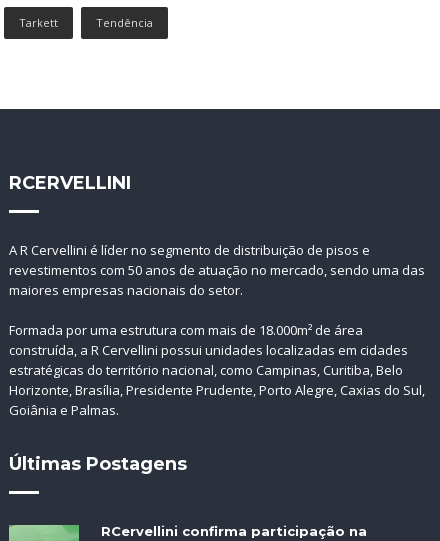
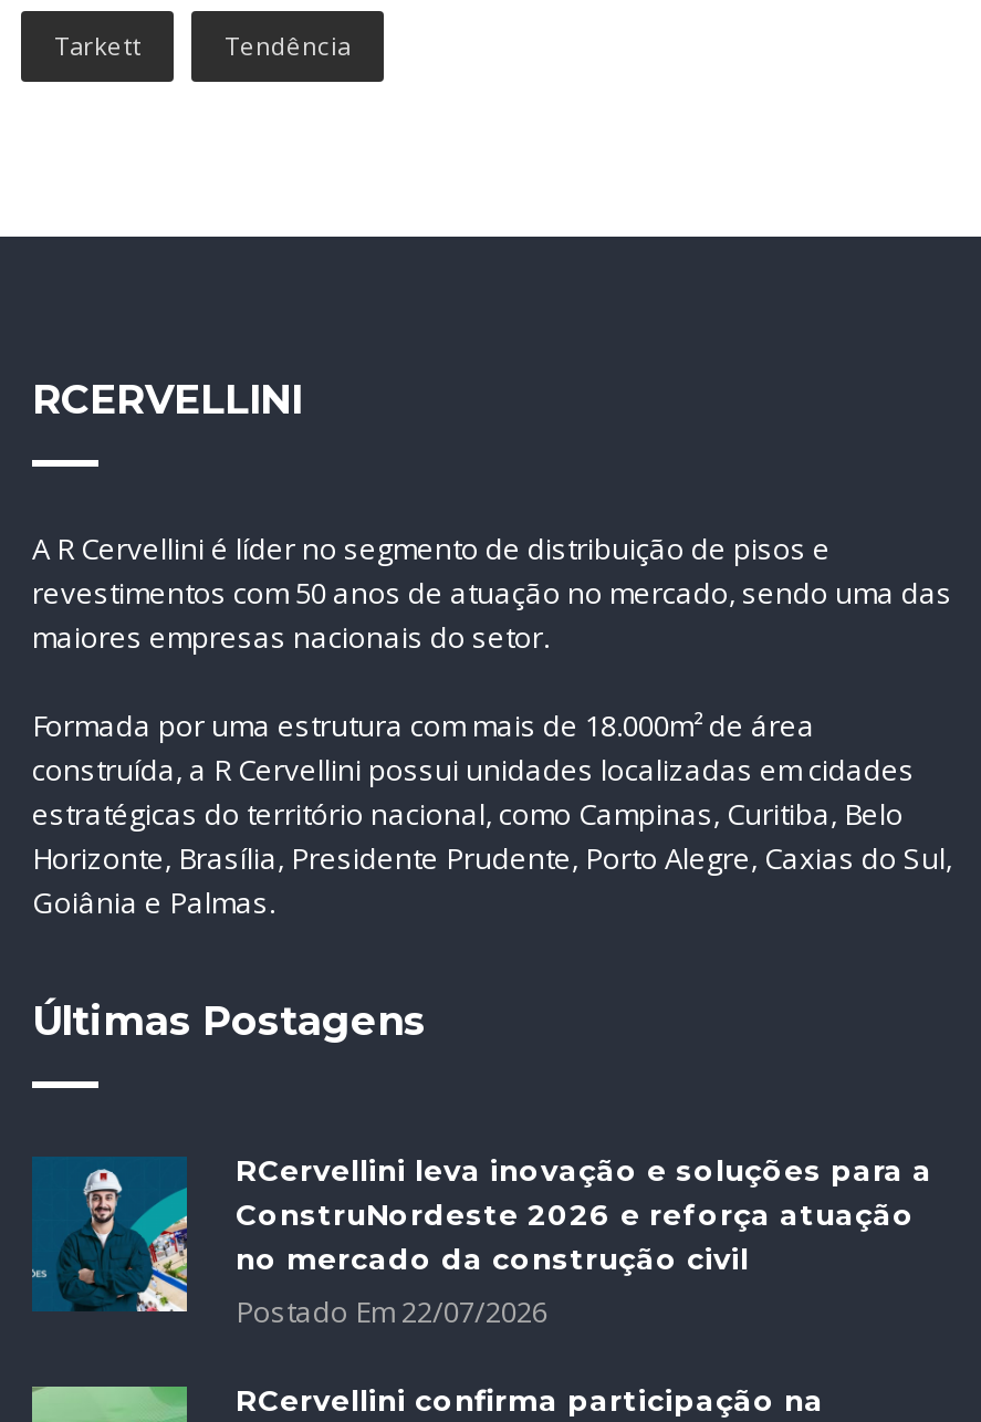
none -> [32,1152,932,1331] [image] | RCervellini leva inovação e soluções para a | ConstruNordeste 2026 e reforça atuação | no mercado da construção civil | Postado Em 22/07/2026

